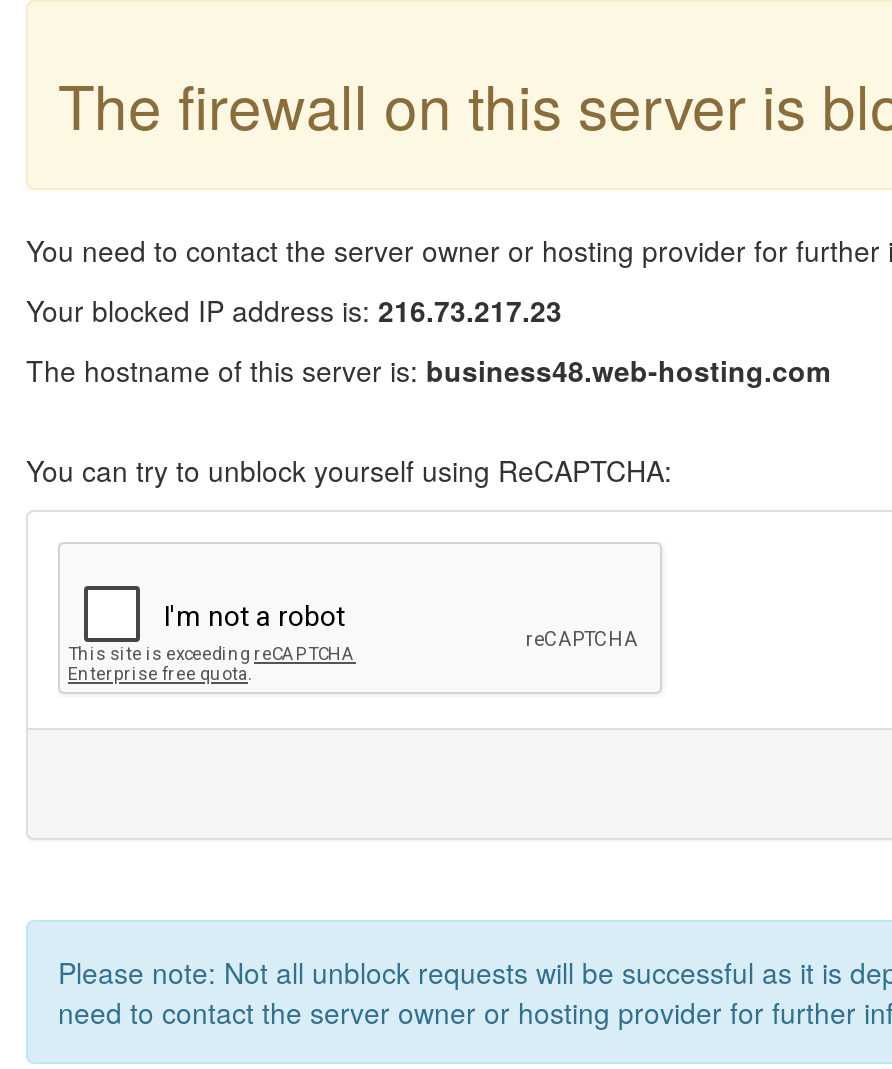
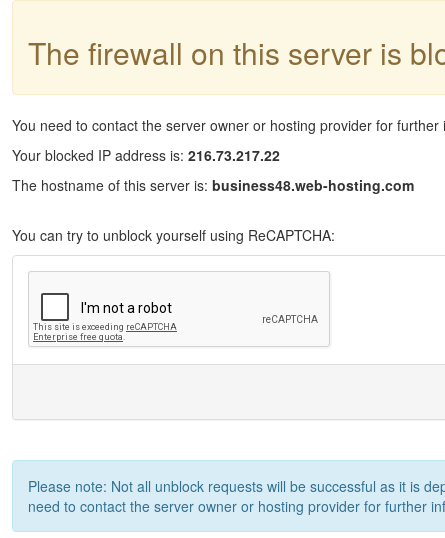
[26,290,562,330] Your blocked IP address is: 216.73.217.23 -> [12,145,280,165] Your blocked IP address is: 216.73.217.22

